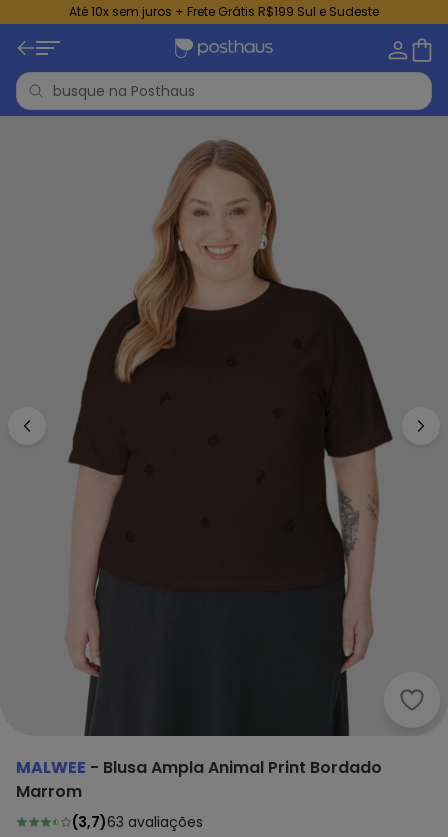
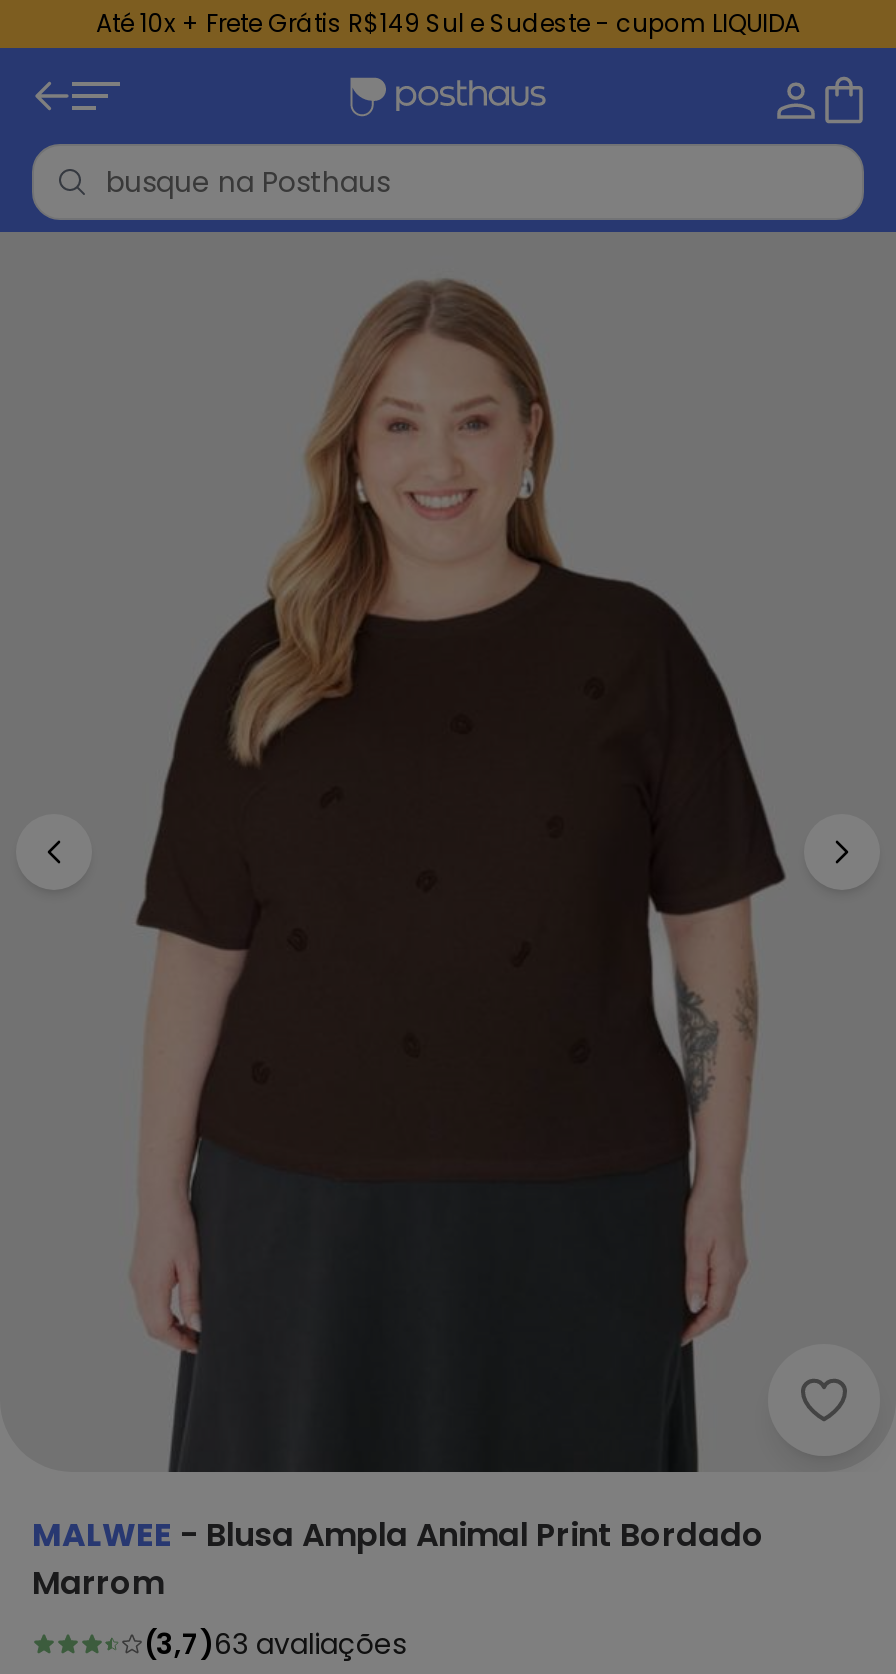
[69,3,379,20] Até 10x sem juros + Frete Grátis R$199 Sul e Sudeste -> [96,6,800,40] Até 10x + Frete Grátis R$149 Sul e Sudeste - cupom LIQUIDA

